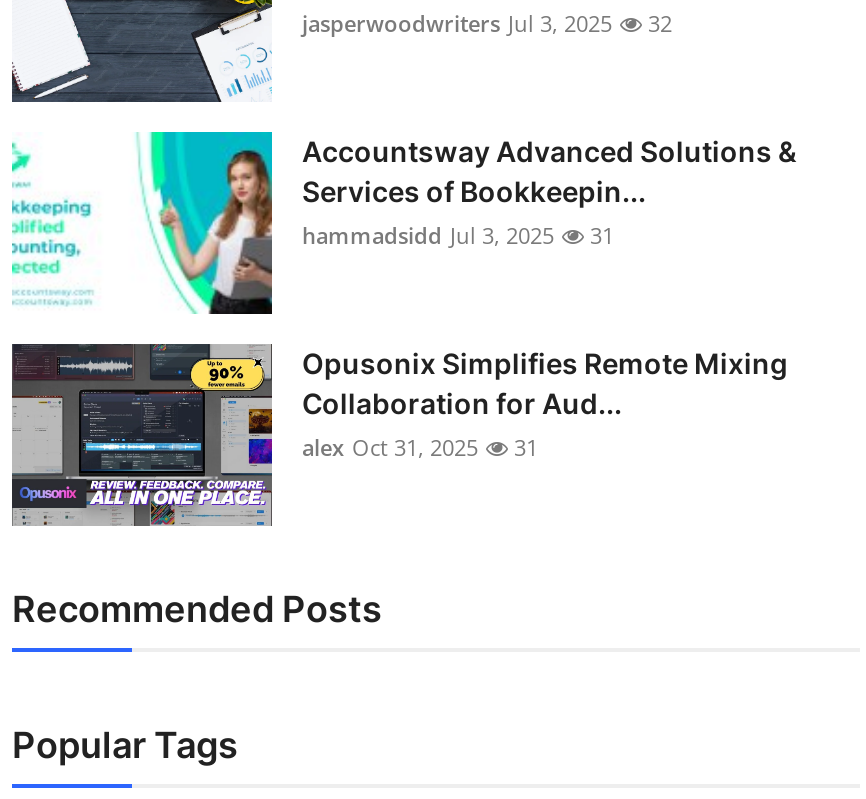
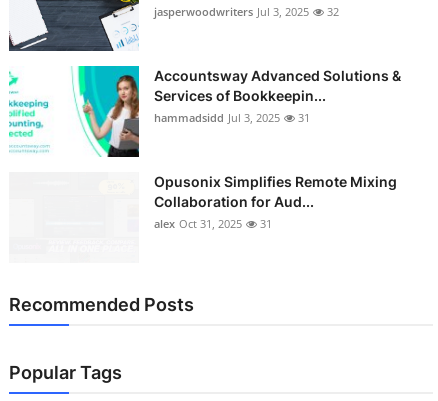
[10,342,274,528] [image] -> none

